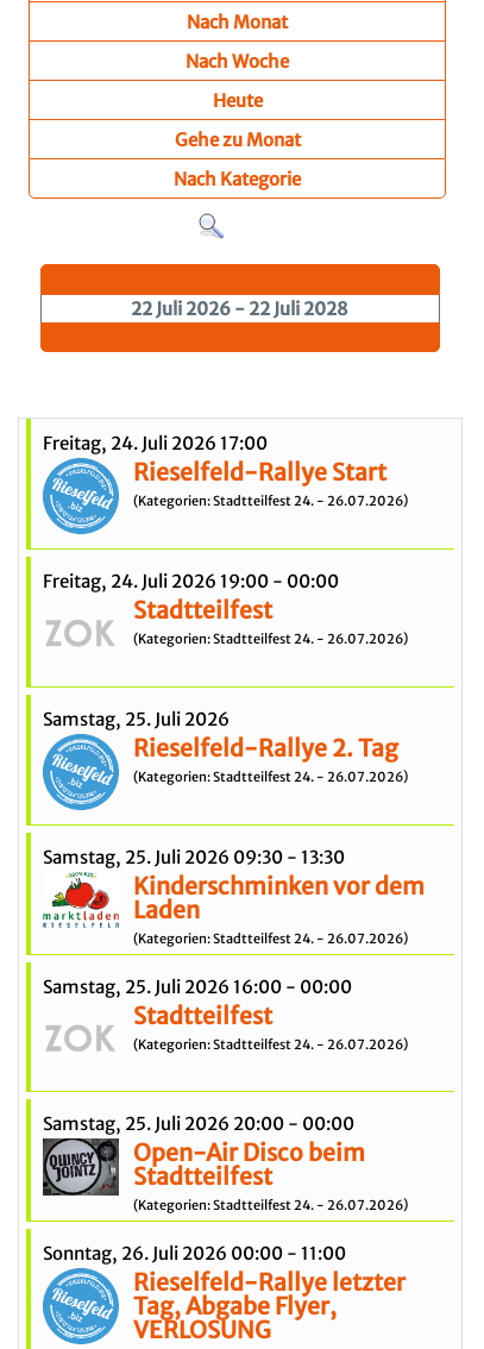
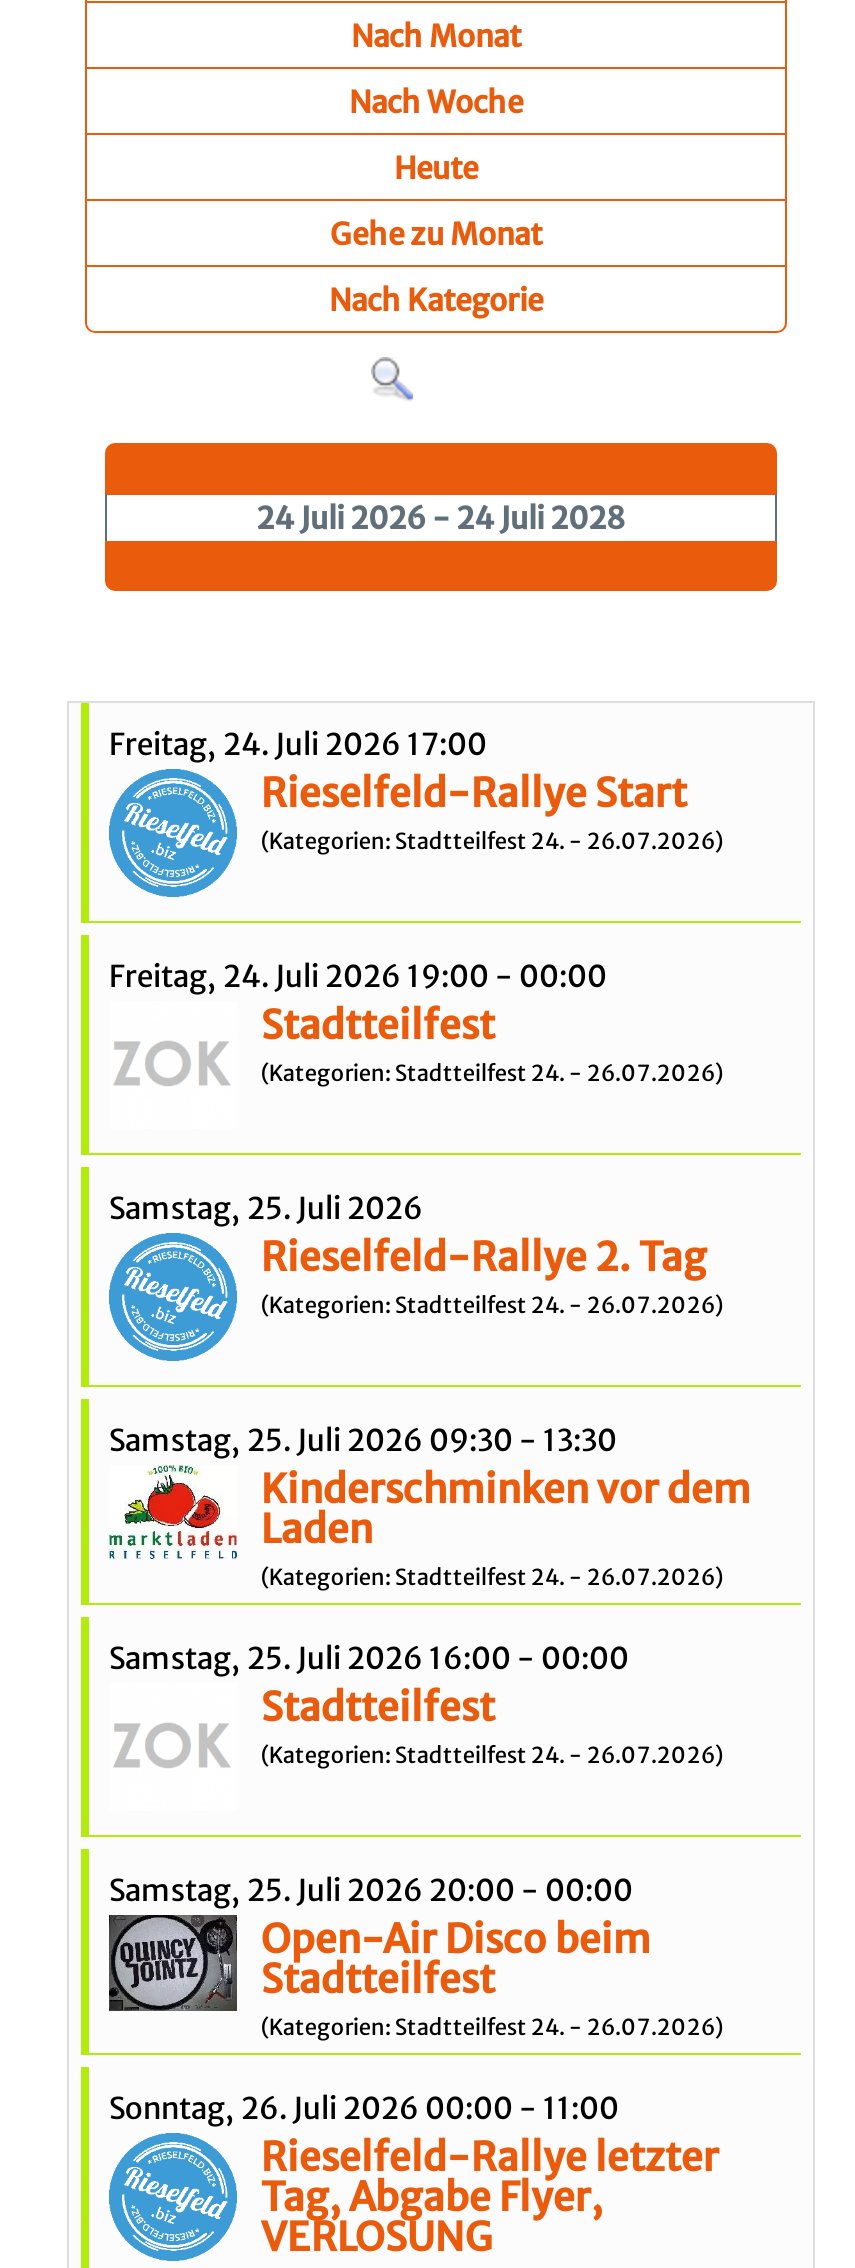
[131,297,349,320] 22 Juli 2026 - 22 Juli 2028 -> [256,500,626,538] 24 Juli 2026 - 24 Juli 2028

